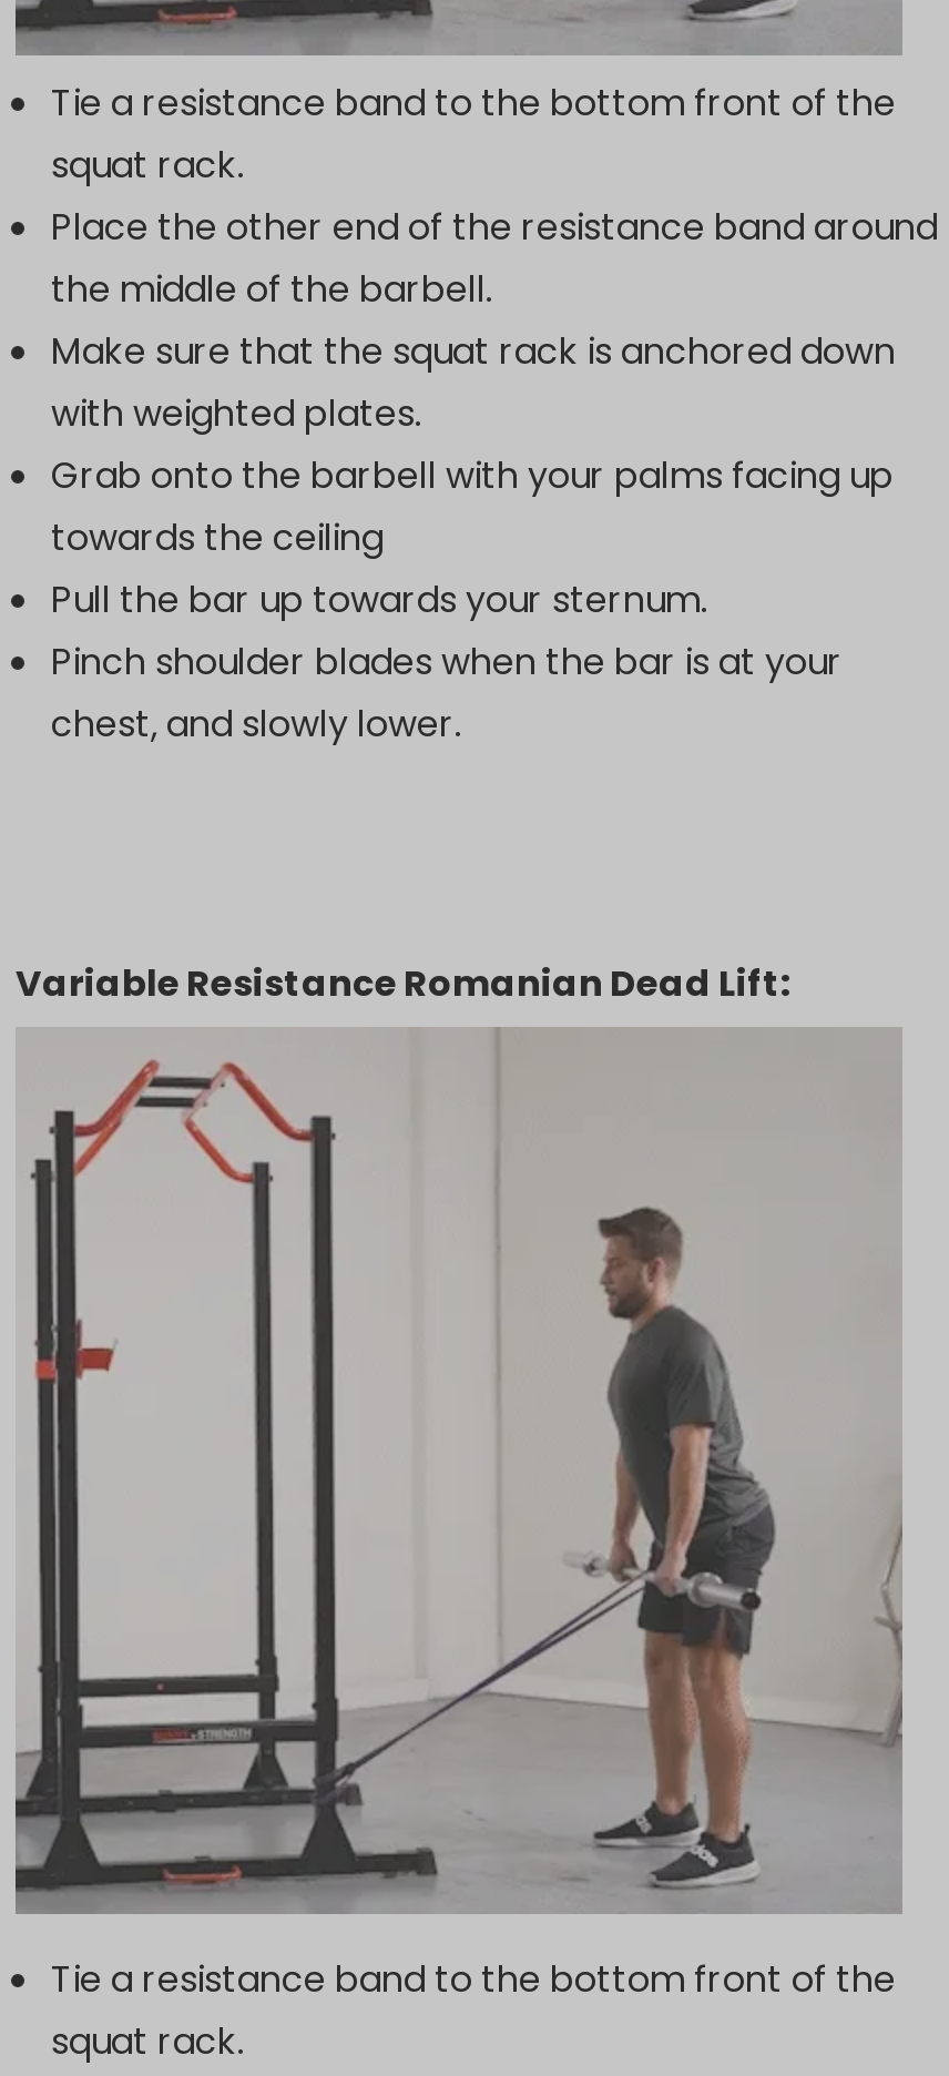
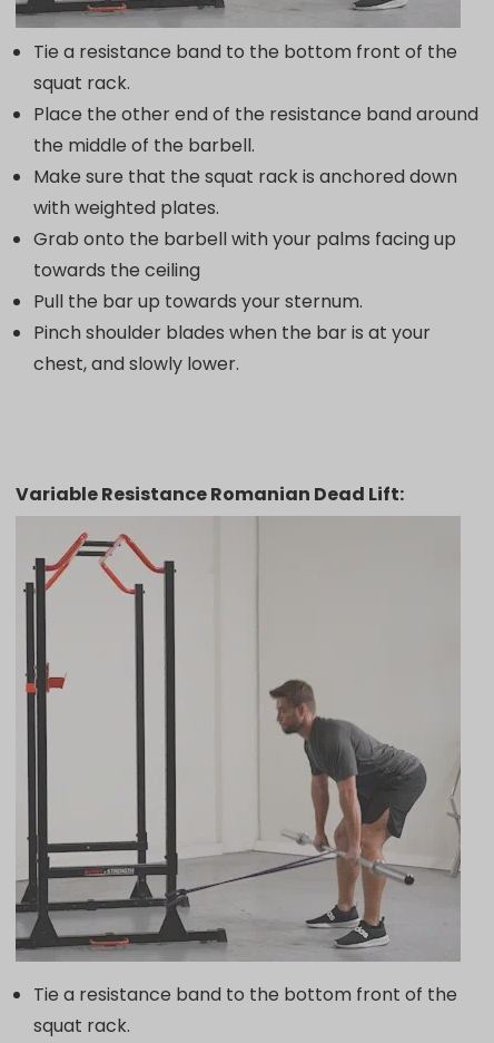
[337,1204,834,1785] [image] -> [179,606,427,896] [image]

